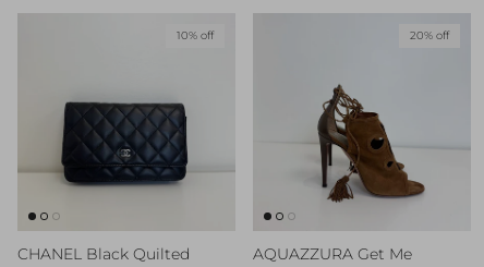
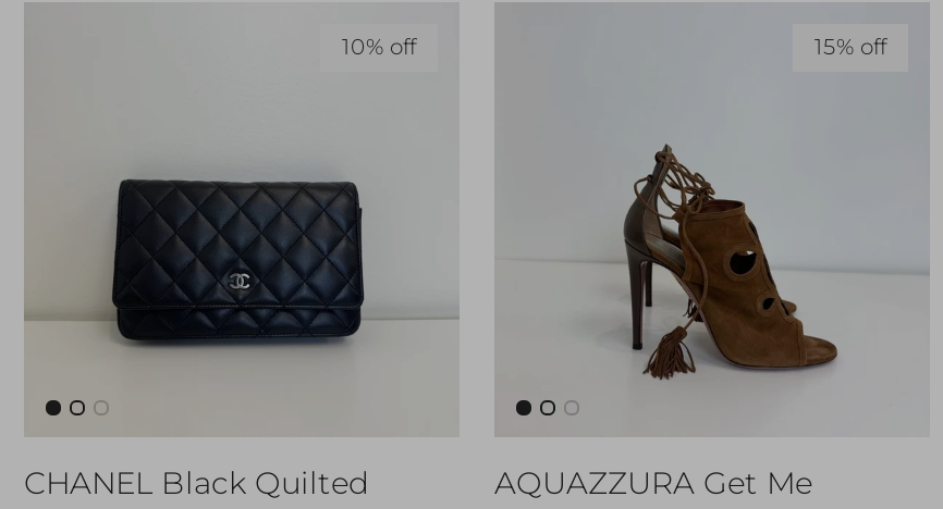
[410,28,449,43] 20% off -> [815,33,886,61] 15% off

